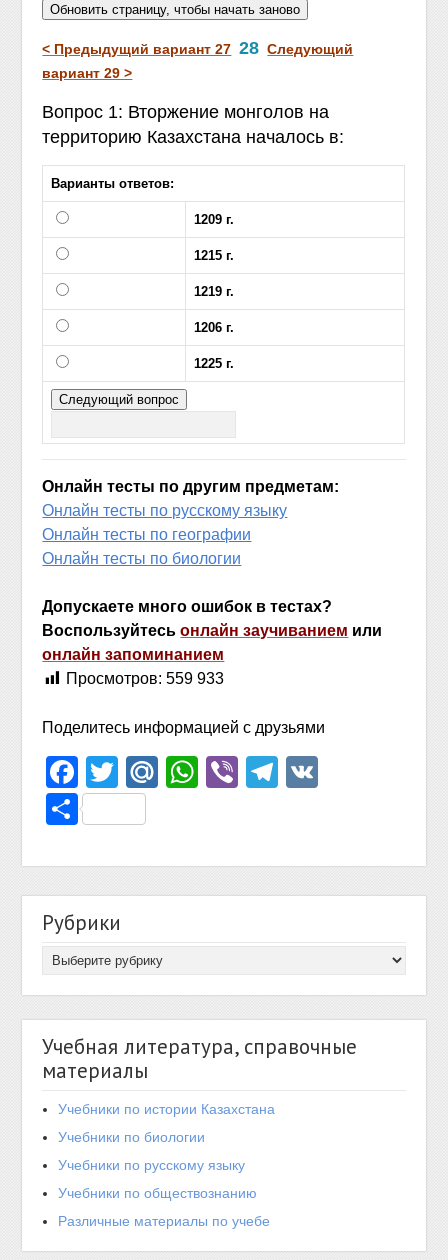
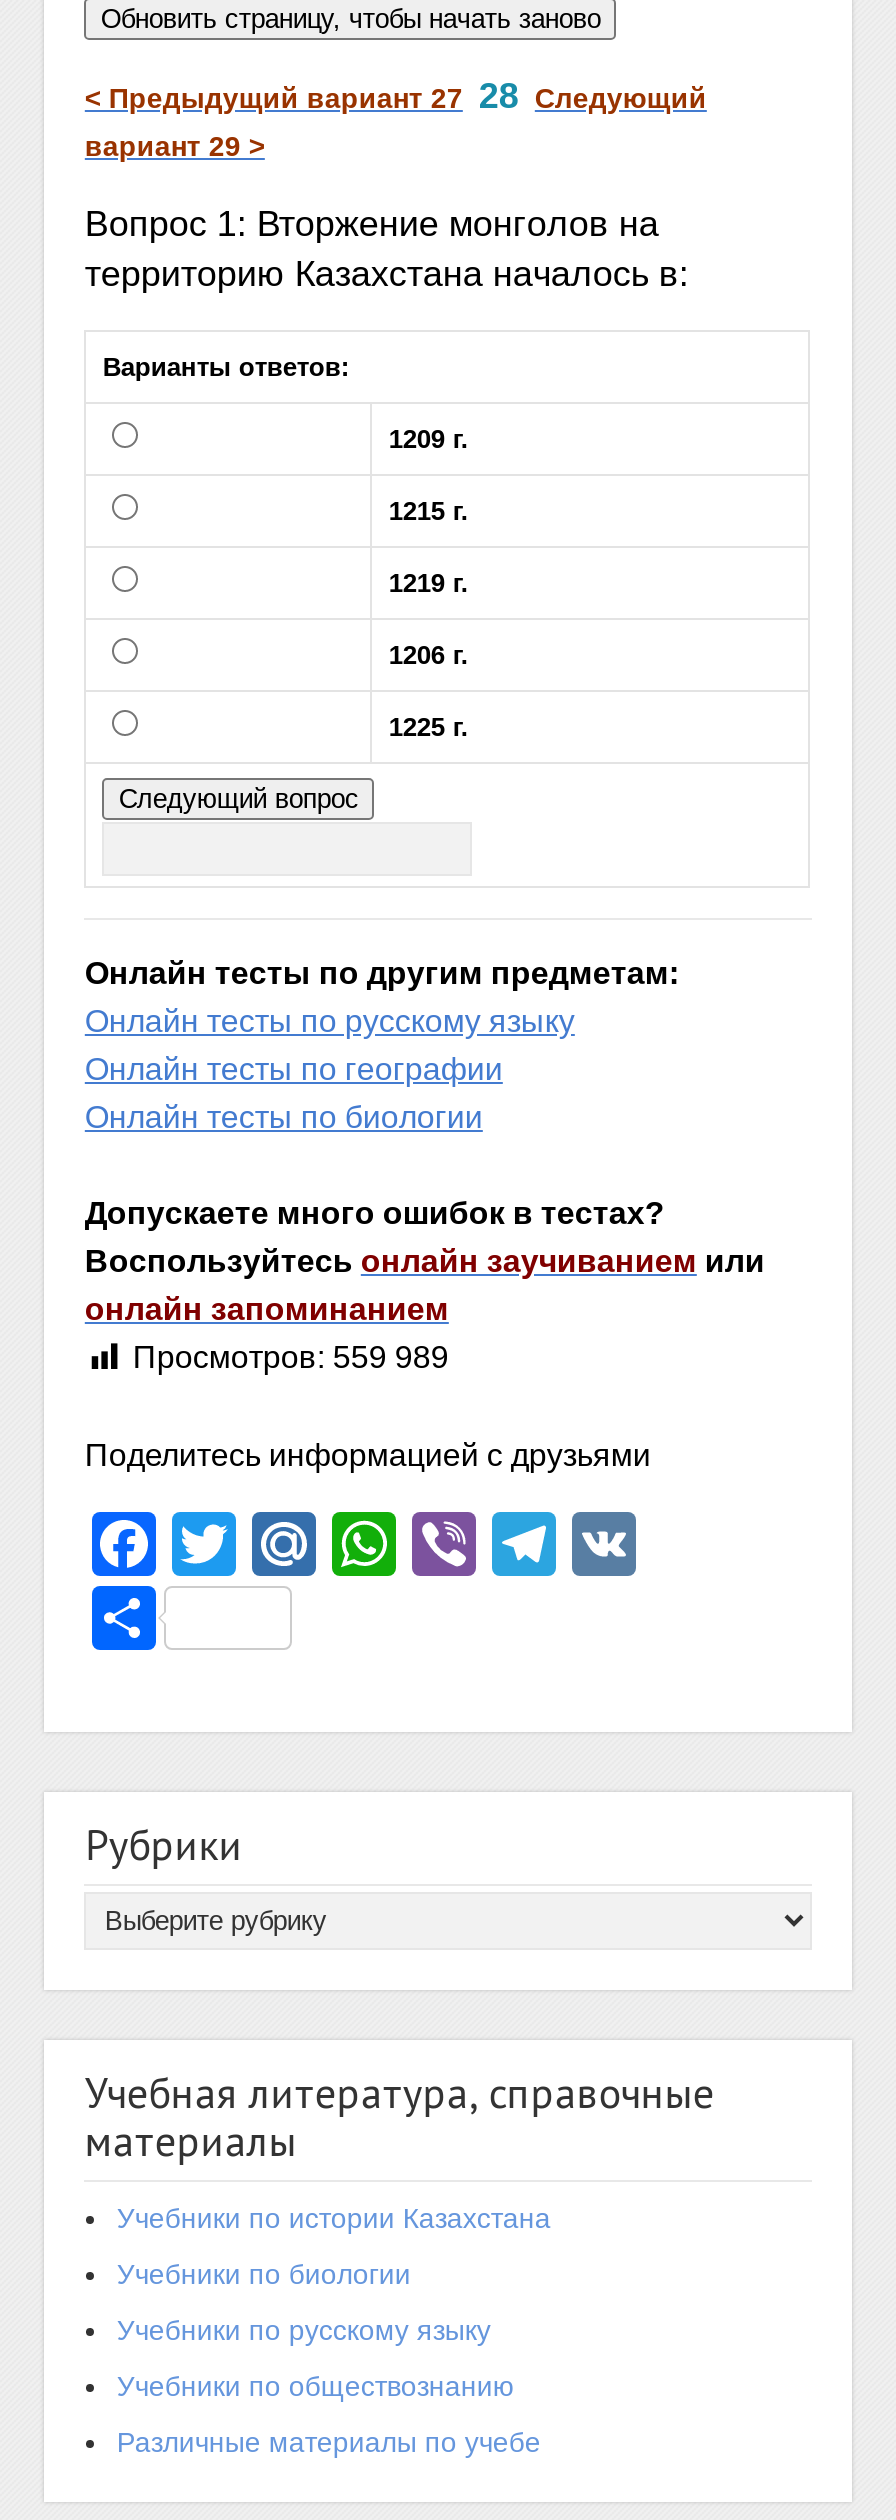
[66,670,224,687] Просмотров: 559 933 -> [133,1340,449,1374] Просмотров: 559 989

